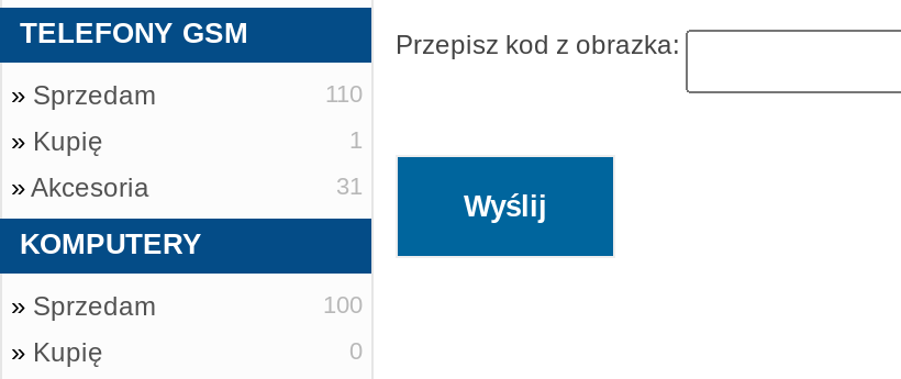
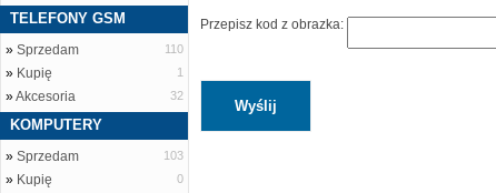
[336,172,363,199] 31 -> [170,89,183,102] 32
[323,291,363,317] 100 -> [163,149,183,162] 103

